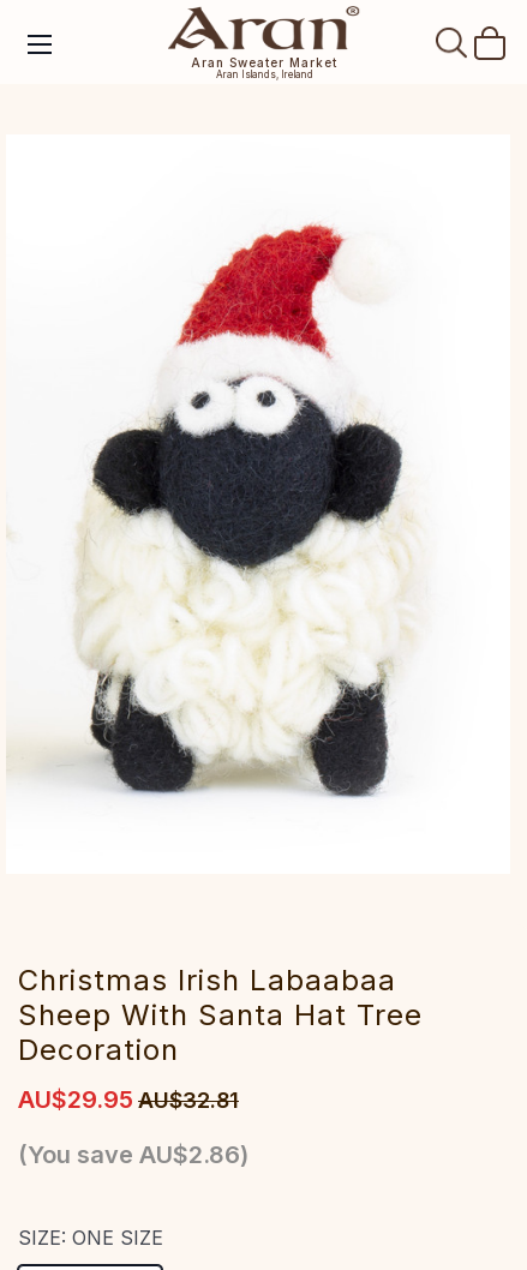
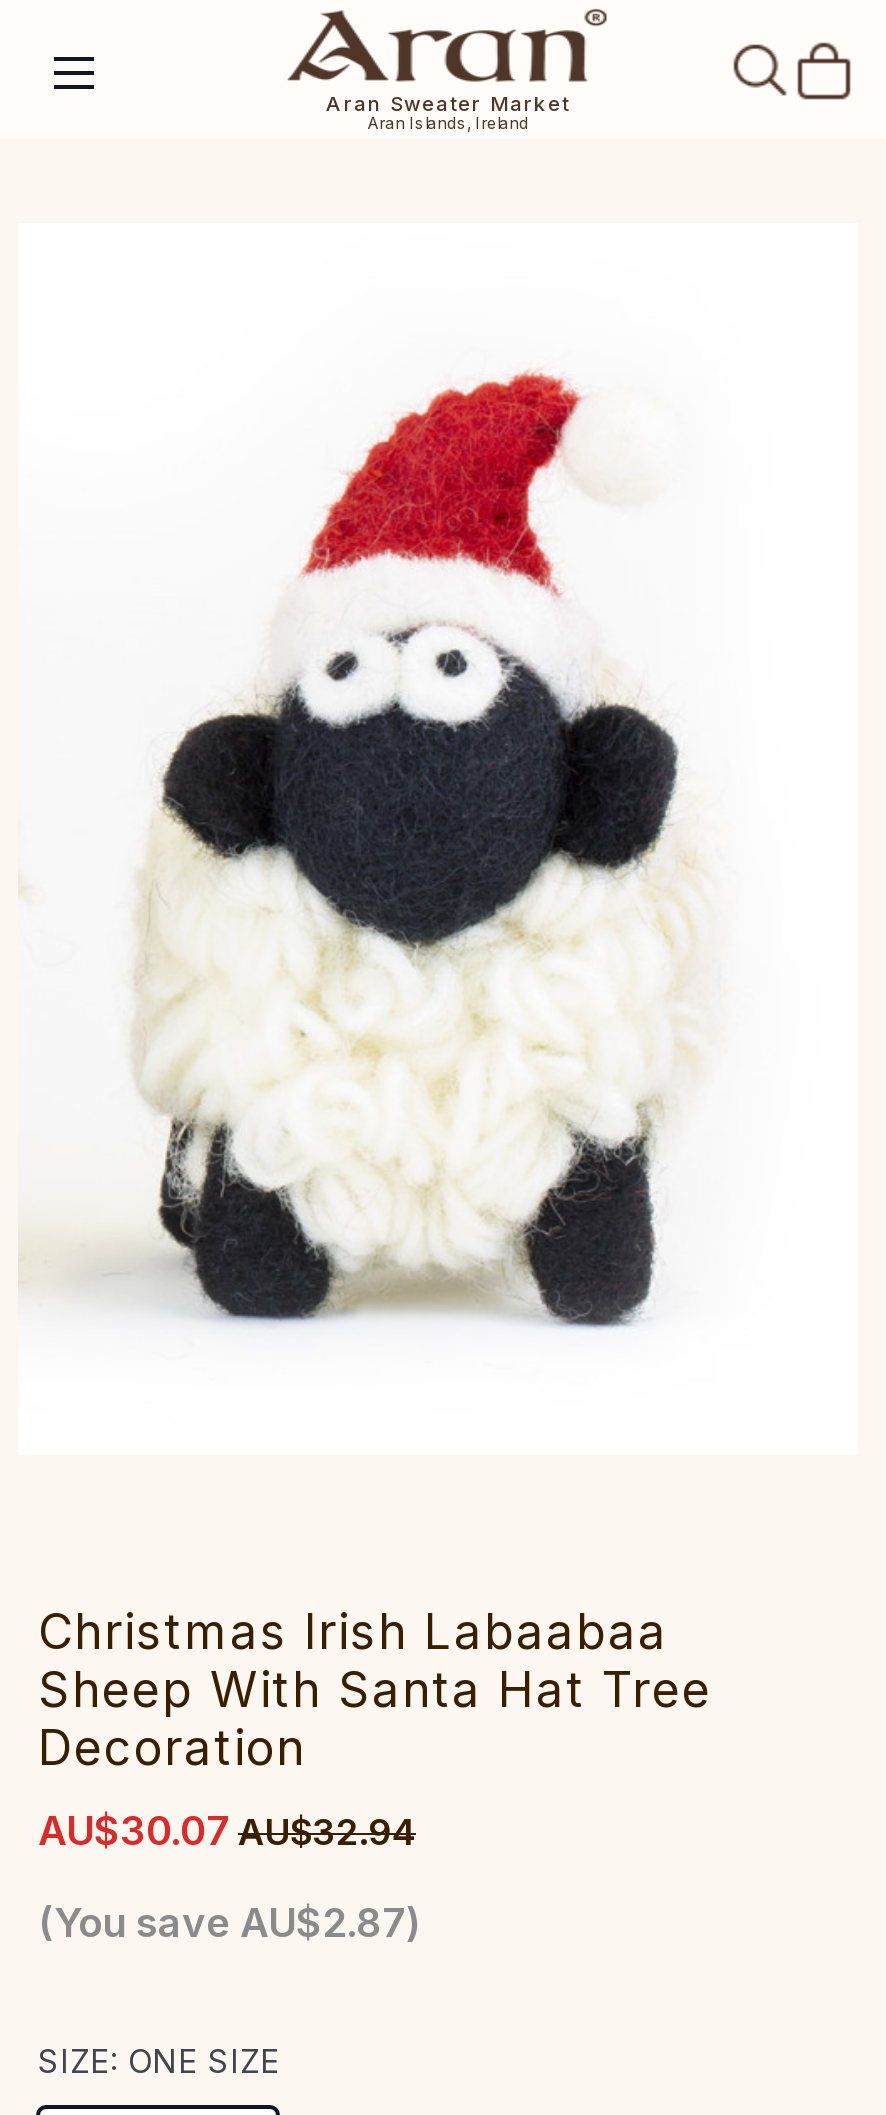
[18,1085,239,1114] AU$29.95 AU$32.81 -> [38,1807,416,1855] AU$30.07 AU$32.94
[18,1140,248,1169] (You save AU$2.86) -> [38,1899,420,1947] (You save AU$2.87)

